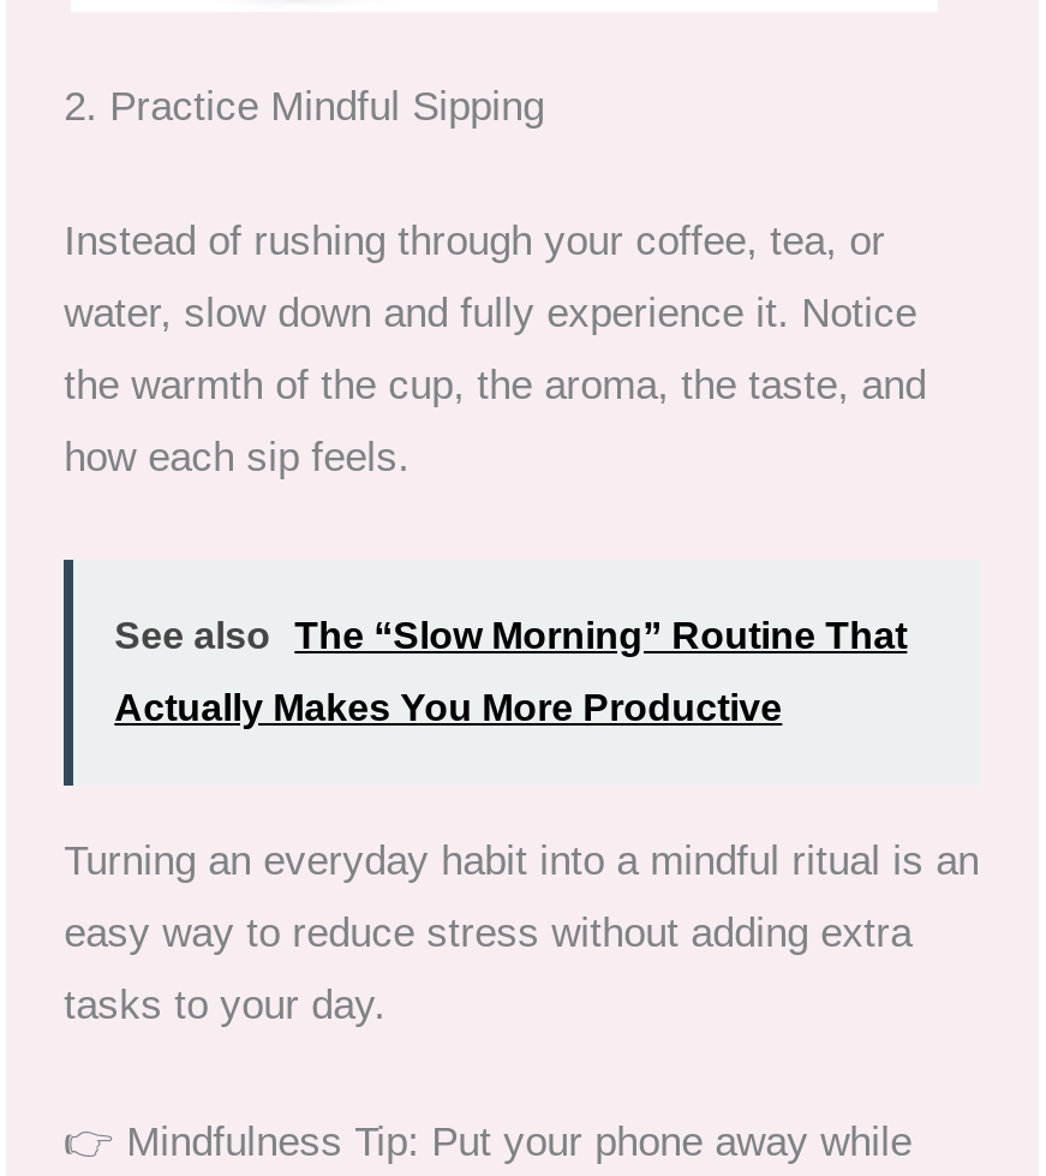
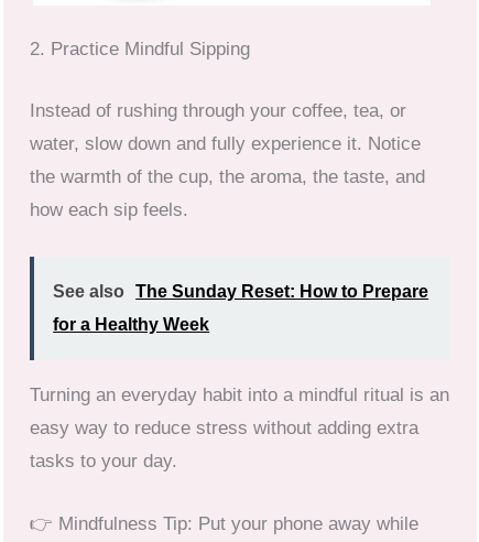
[115,615,907,656] See also The “Slow Morning” Routine That -> [53,282,429,301] See also The Sunday Reset: How to Prepare
[115,687,782,728] Actually Makes You More Productive -> [53,315,209,334] for a Healthy Week

